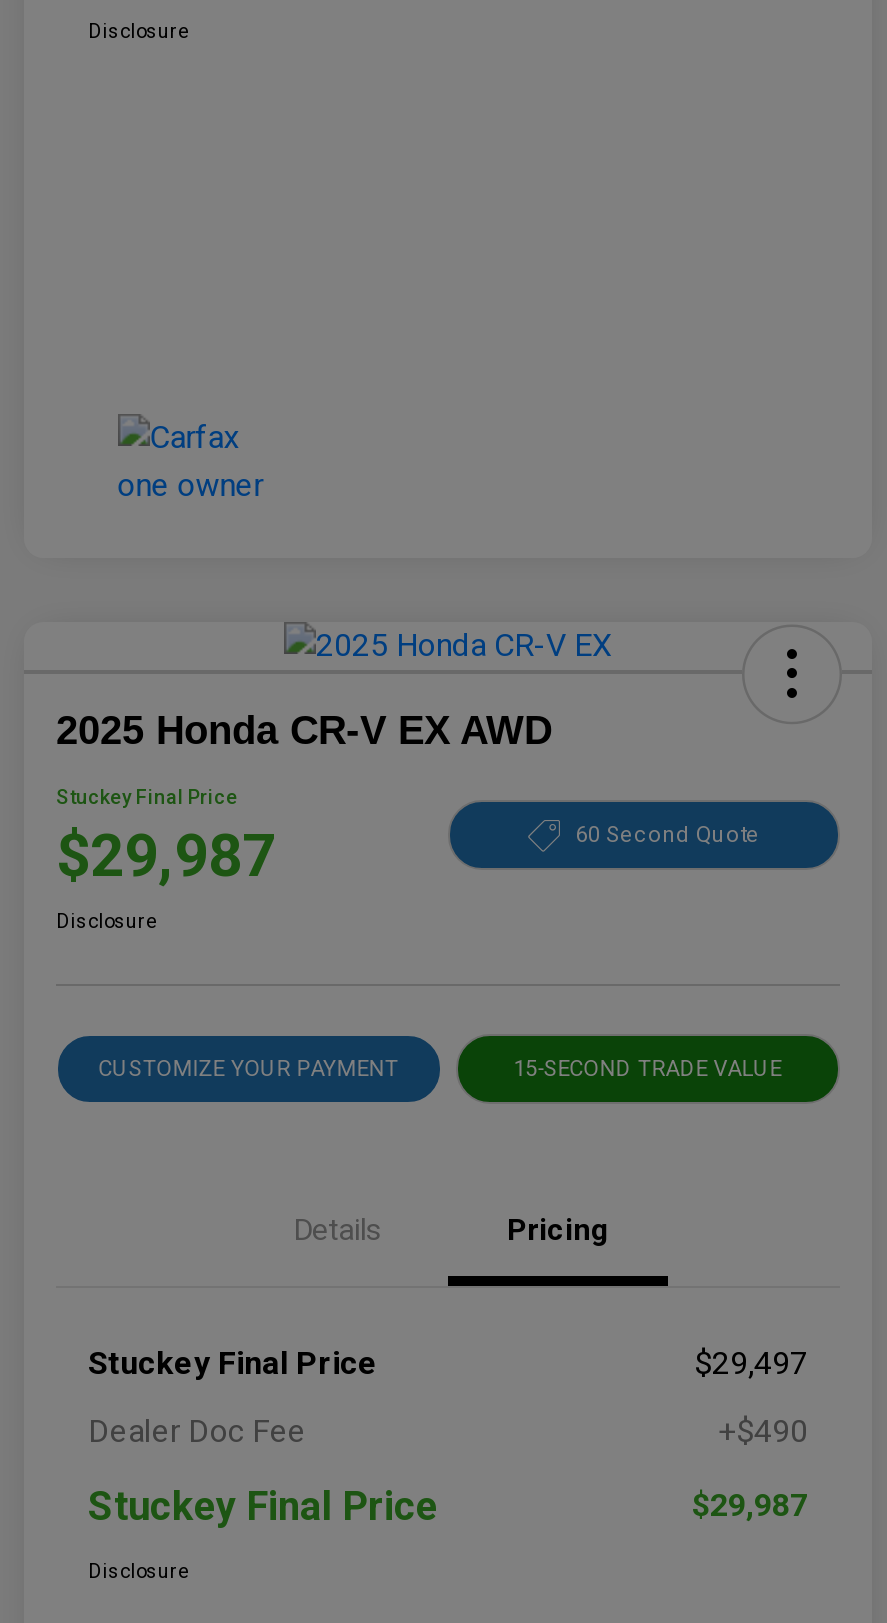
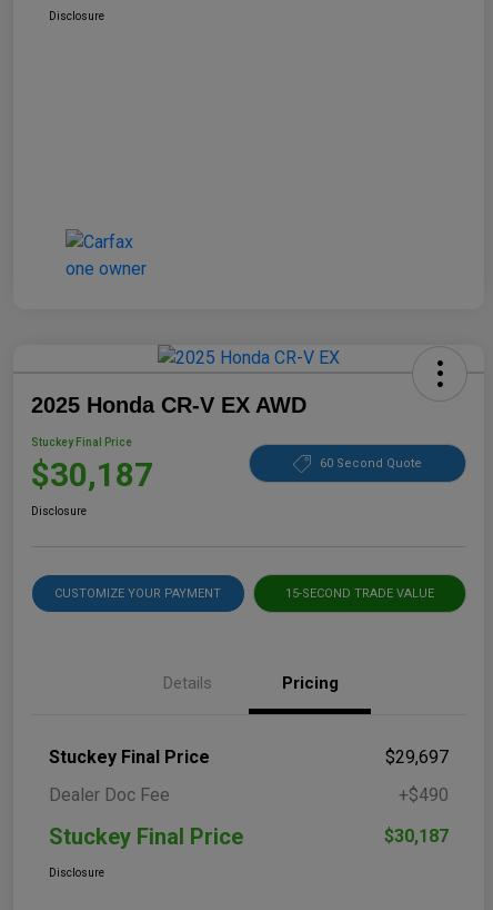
[56,820,276,890] $29,987 -> [31,455,153,494] $30,187
[694,1344,808,1382] $29,497 -> [385,746,449,768] $29,697
[692,1486,808,1524] $29,987 -> [384,825,449,847] $30,187

